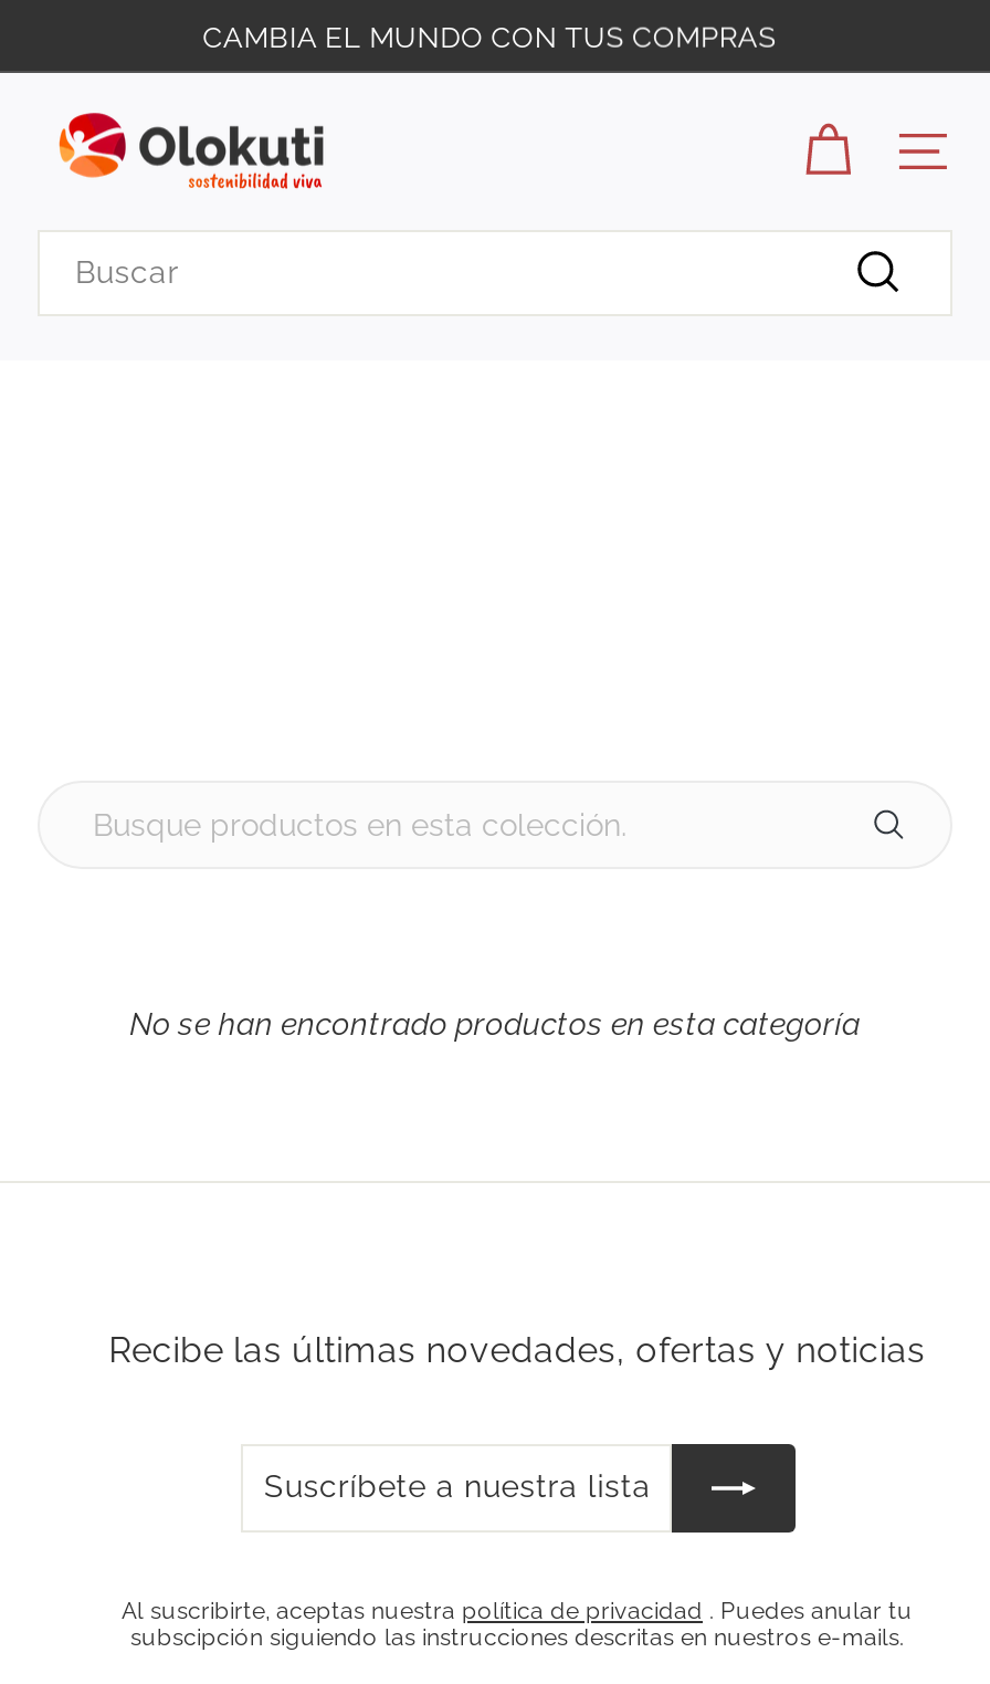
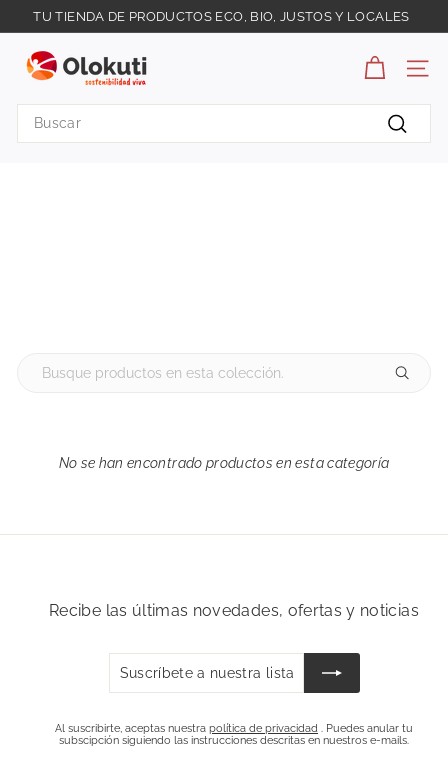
[202,20,777,53] CAMBIA EL MUNDO CON TUS COMPRAS -> [33,9,410,24] TU TIENDA DE PRODUCTOS ECO, BIO, JUSTOS Y LOCALES

